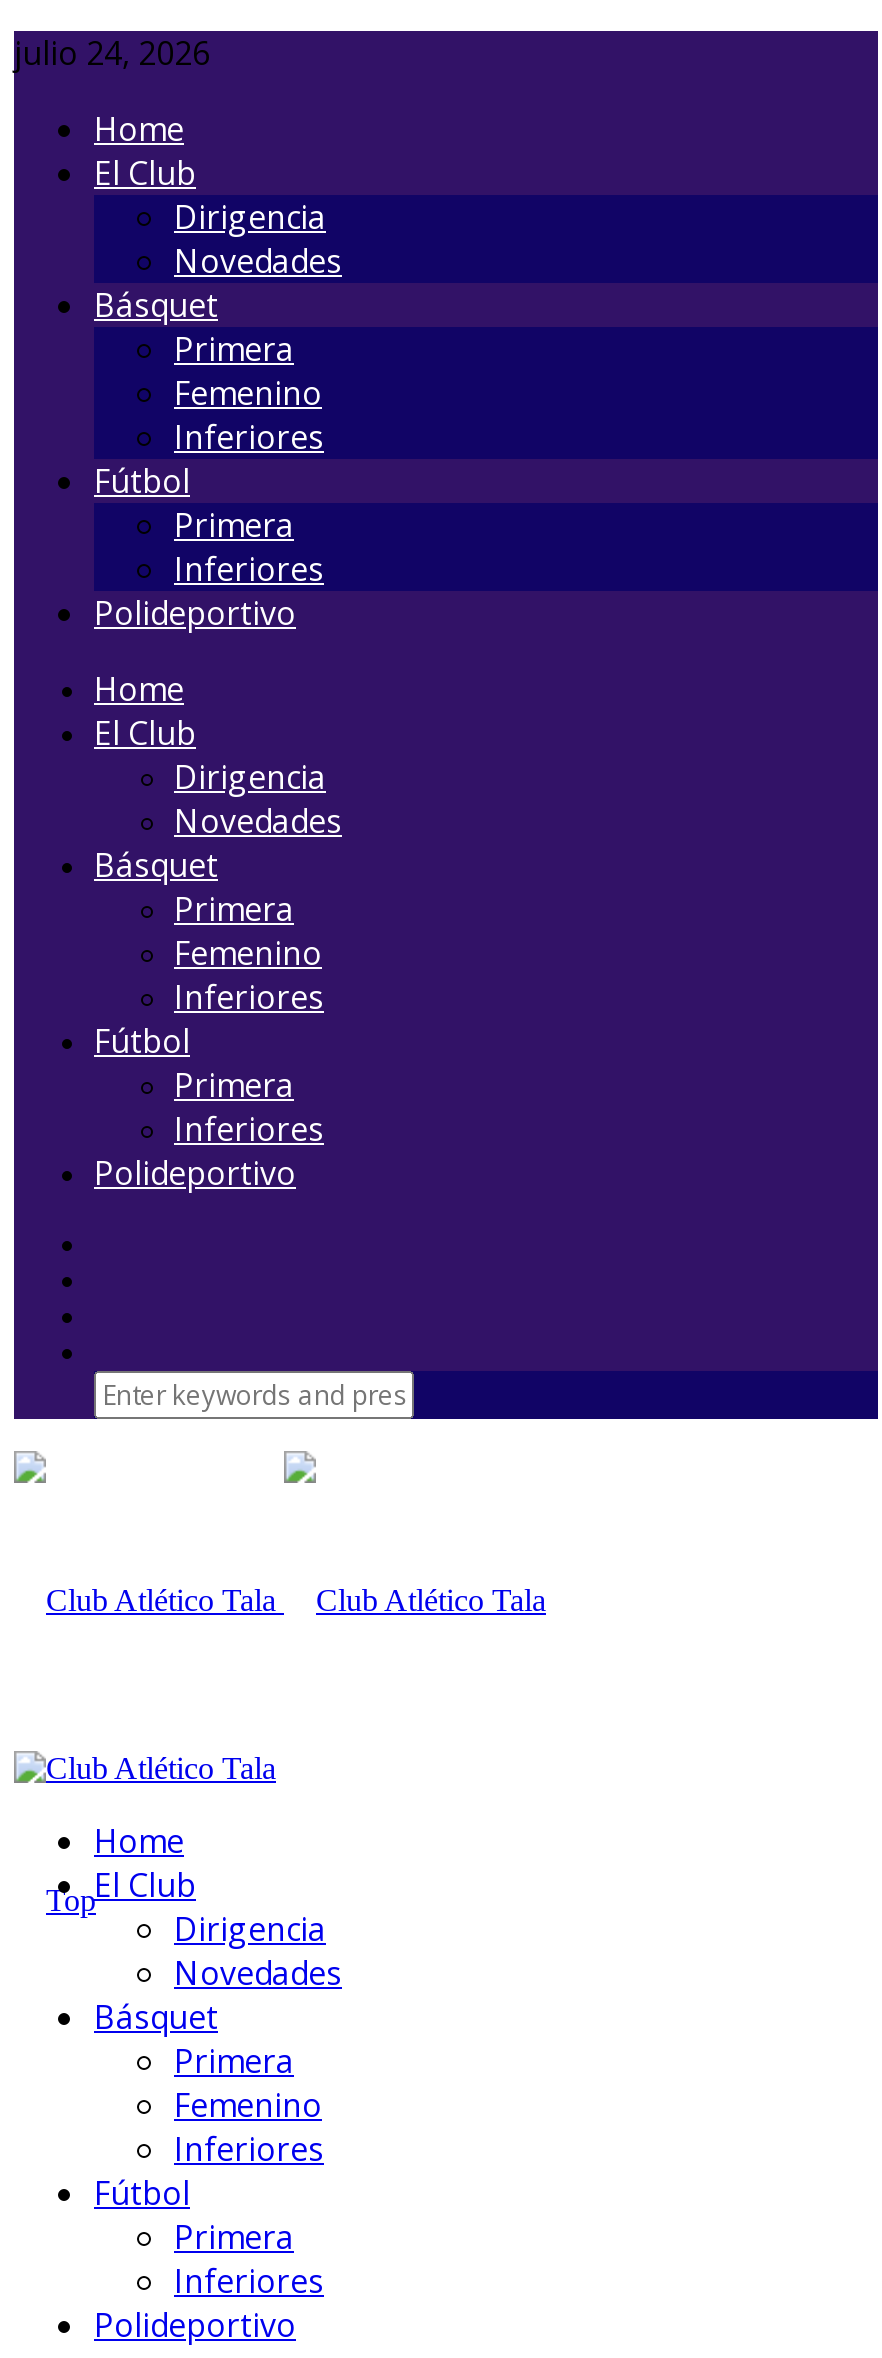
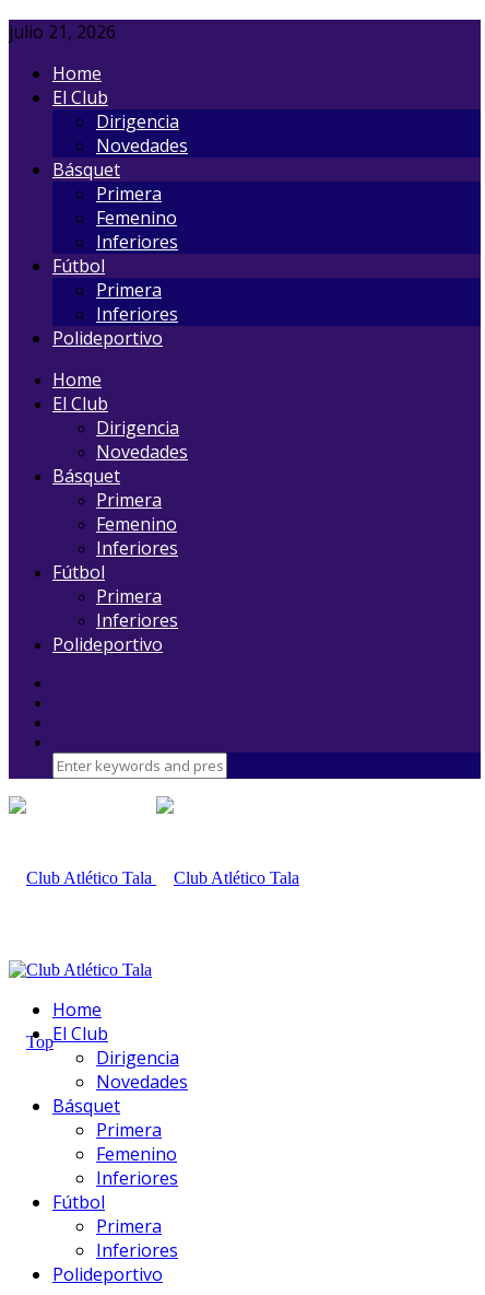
[14,31,210,75] julio 24, 2026 -> [9,20,116,44] julio 21, 2026

